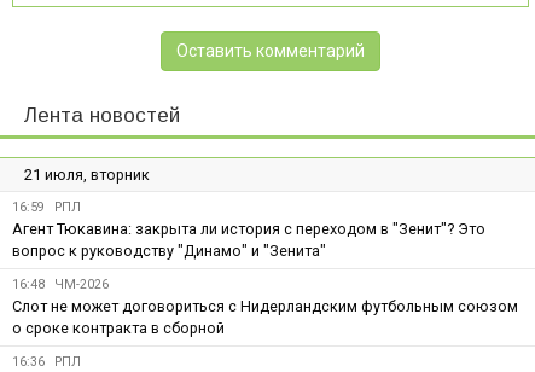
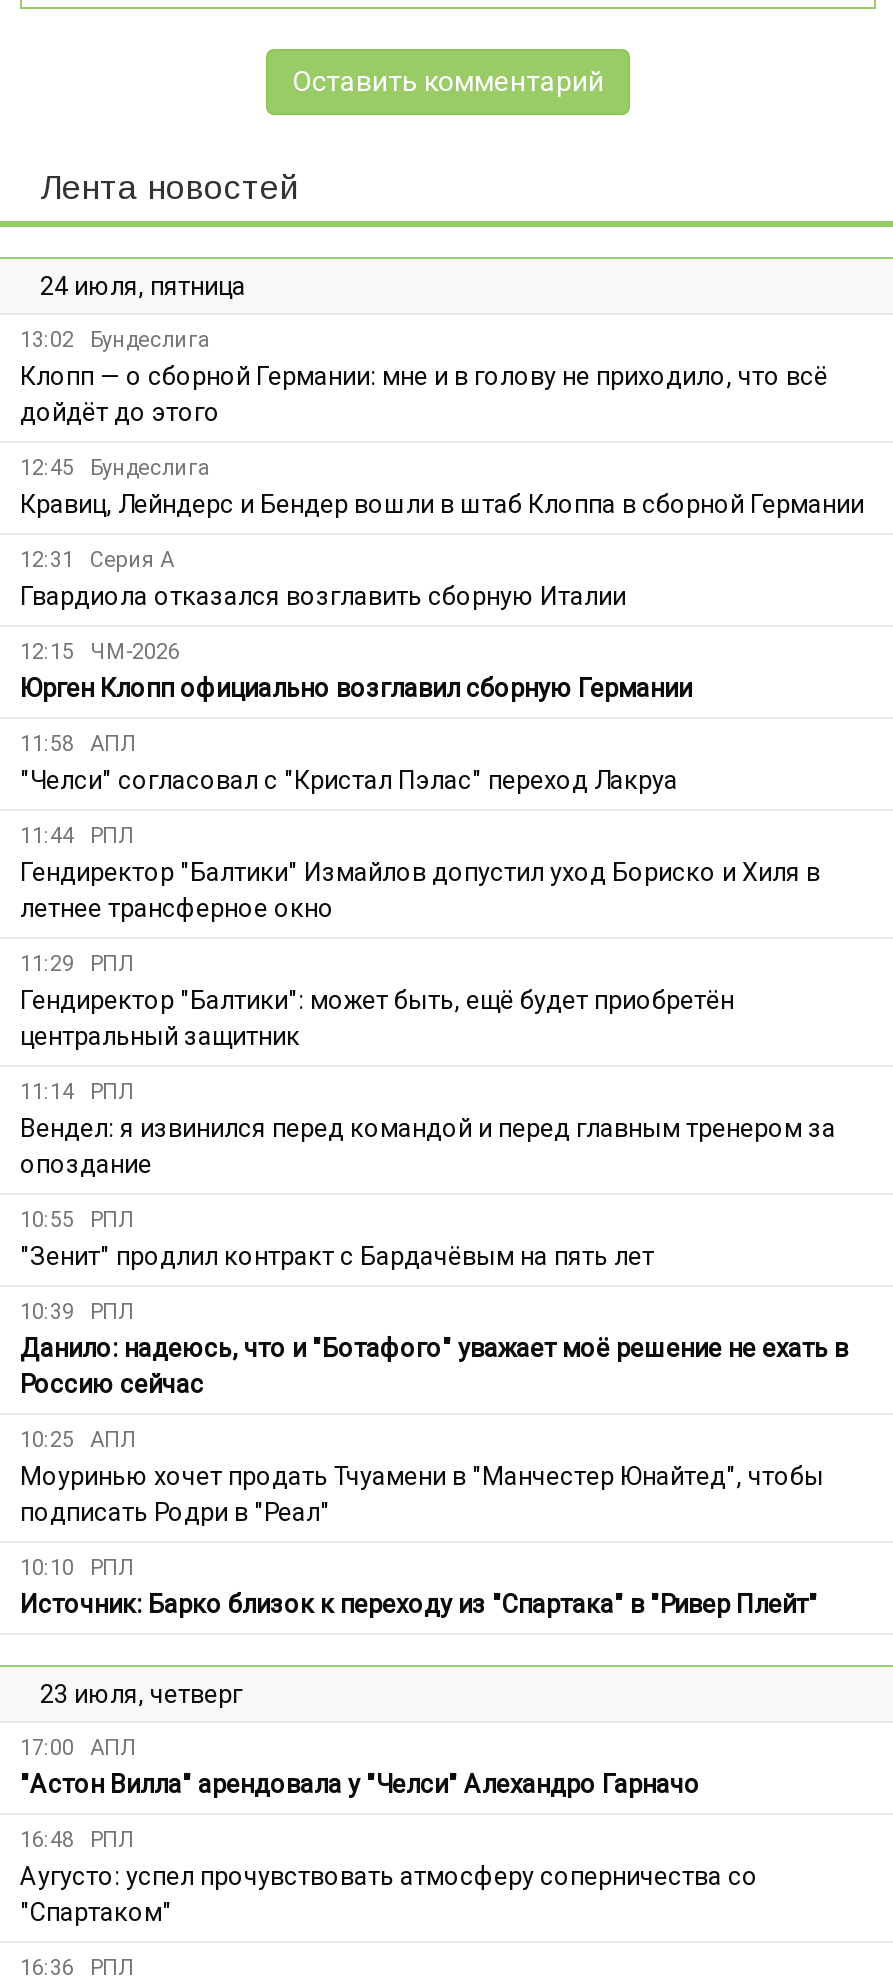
[12,165,518,336] 21 июля, вторник | 16:59 РПЛ | Агент Тюкавина: закрыта ли история с переходом в "Зенит"? Это | вопрос к руководству "Динамо" и "Зенита" | 16:48 ЧМ-2026 | Слот не может договориться с Нидерландским футбольным союзом | о сроке контракта в сборной -> [20,270,864,1926] 24 июля, пятница | 13:02 Бундеслига | Клопп — о сборной Германии: мне и в голову не приходило, что всё | дойдёт до этого | 12:45 Бундеслига | Кравиц, Лейндерс и Бендер вошли в штаб Клоппа в сборной Германии | 12:31 Серия А | Гвардиола отказался возглавить сборную Италии | 12:15 ЧМ-2026 | Юрген Клопп официально возглавил сборную Германии | 11:58 АПЛ | "Челси" согласовал с "Кристал Пэлас" переход Лакруа | 11:44 РПЛ | Гендиректор "Балтики" Измайлов допустил уход Бориско и Хиля в | летнее трансферное окно | 11:29 РПЛ | Гендиректор "Балтики": может быть, ещё будет приобретён | центральный защитник | 11:14 РПЛ | Вендел: я извинился перед командой и перед главным тренером за | опоздание | 10:55 РПЛ | "Зенит" продлил контракт с Бардачёвым на пять лет | 10:39 РПЛ | Данило: надеюсь, что и "Ботафого" уважает моё решение не ехать в | Россию сейчас | 10:25 АПЛ | Моуринью хочет продать Тчуамени в "Манчестер Юнайтед", чтобы | подписать Родри в "Реал" | 10:10 РПЛ | Источник: Барко близок к переходу из "Спартака" в "Ривер Плейт" | 23 июля, четверг | 17:00 АПЛ | "Астон Вилла" арендовала у "Челси" Алехандро Гарначо | 16:48 РПЛ | Аугусто: успел прочувствовать атмосферу соперничества со | "Спартаком"

